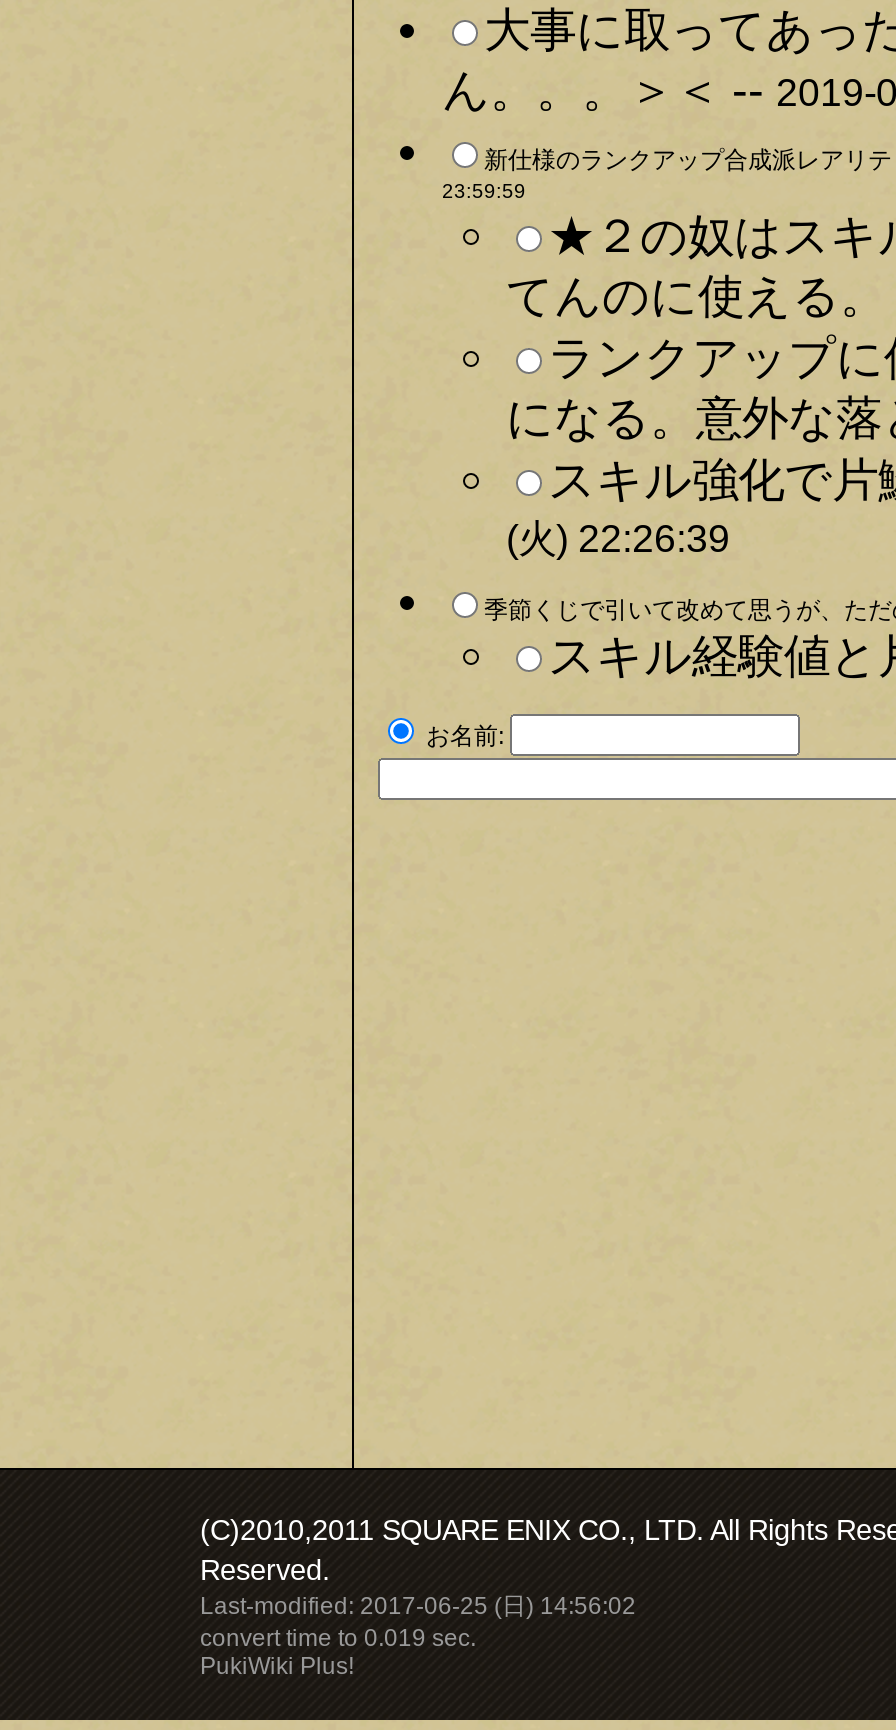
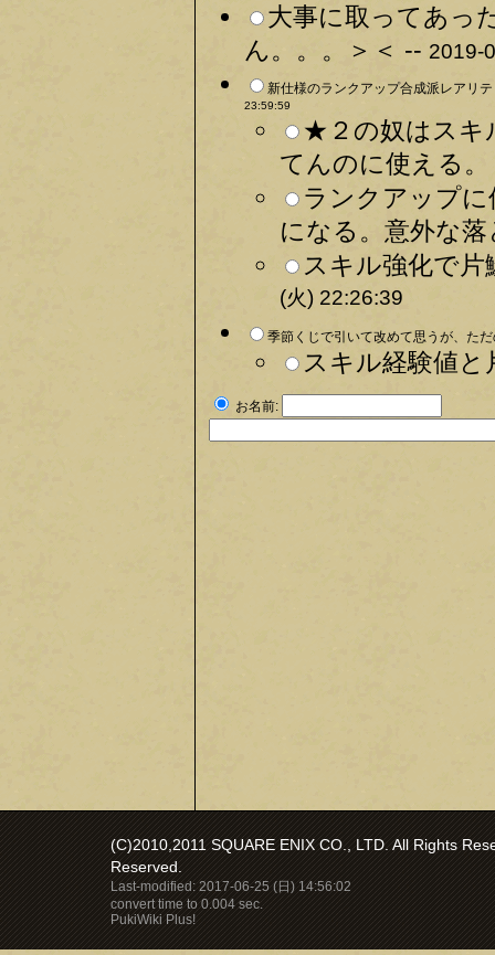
[200,1624,476,1652] convert time to 0.019 sec. -> [110,896,263,912] convert time to 0.004 sec.

